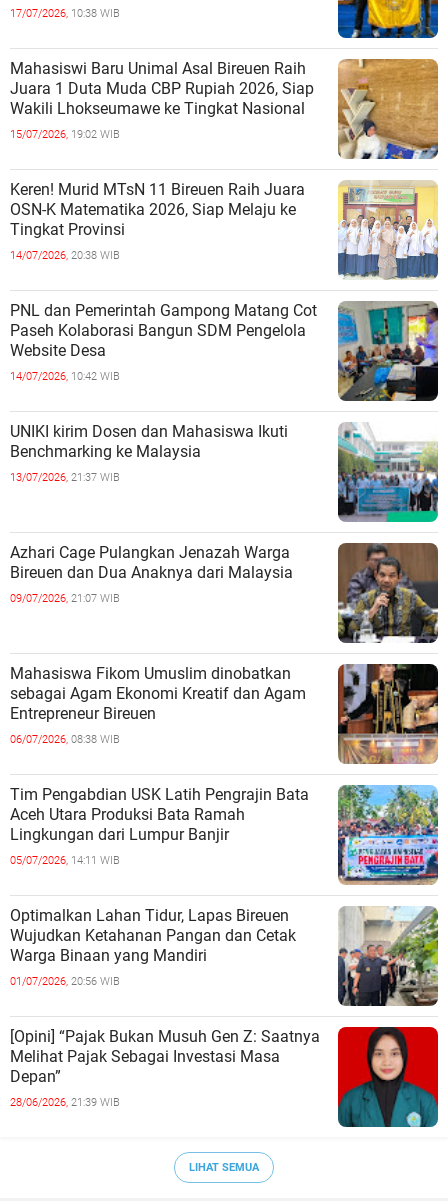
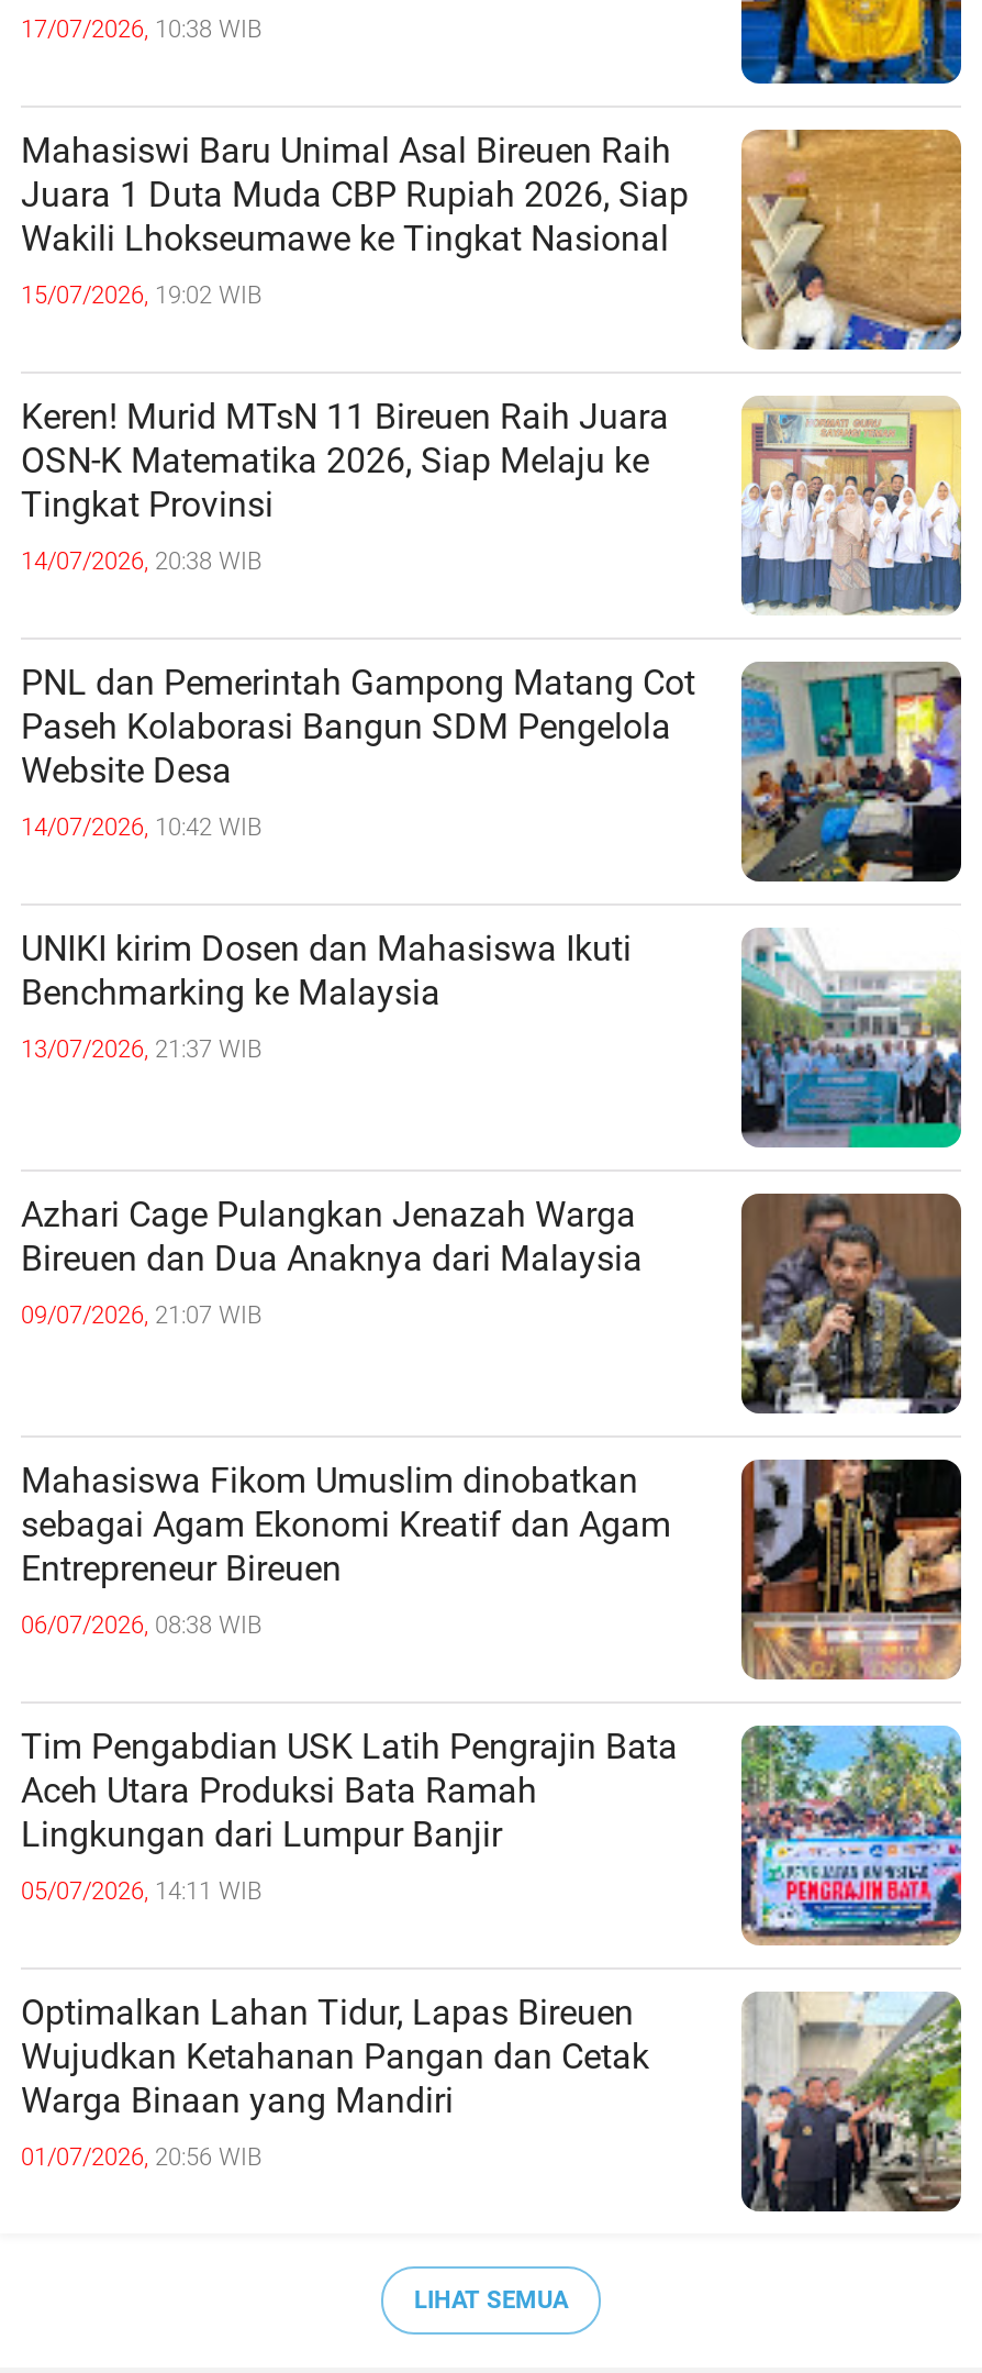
[10,1026,439,1128] [image] | [Opini] “Pajak Bukan Musuh Gen Z: Saatnya | Melihat Pajak Sebagai Investasi Masa | Depan” | 28/06/2026, 21:39 WIB -> none

